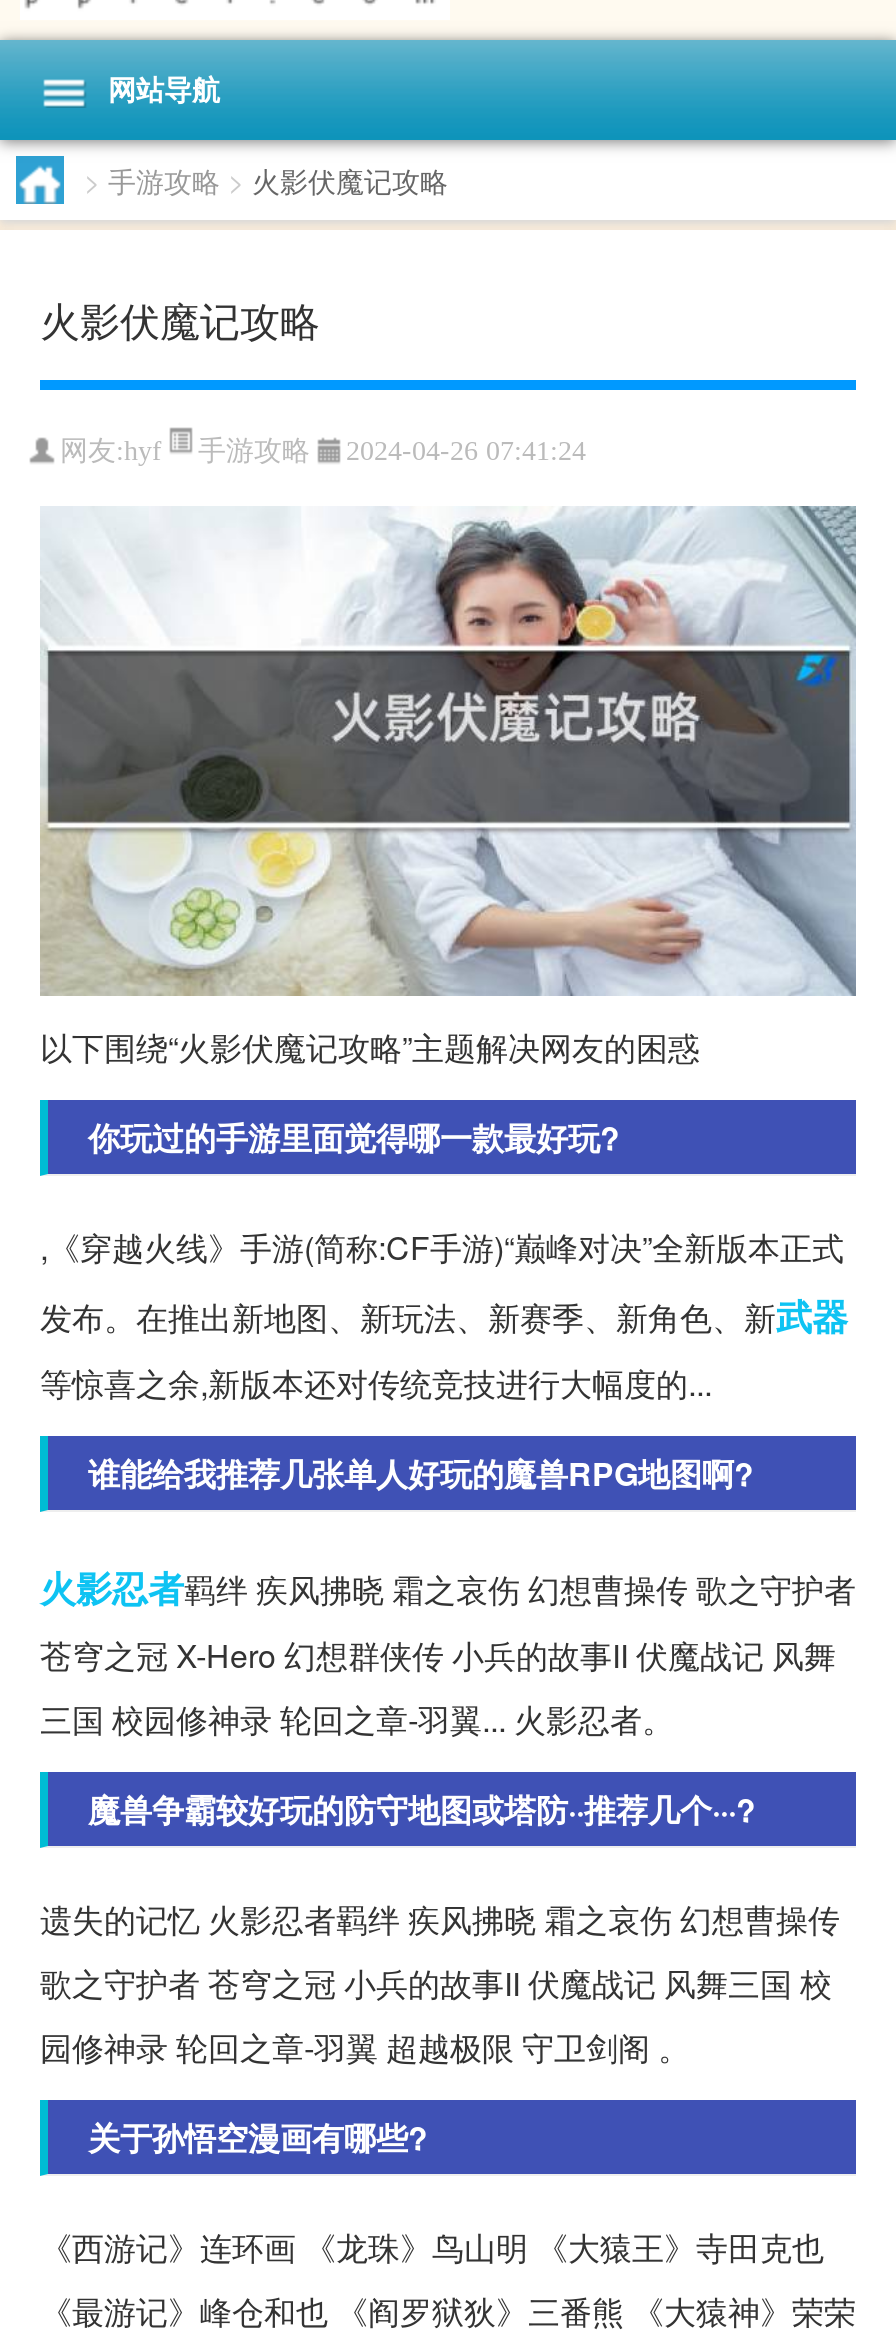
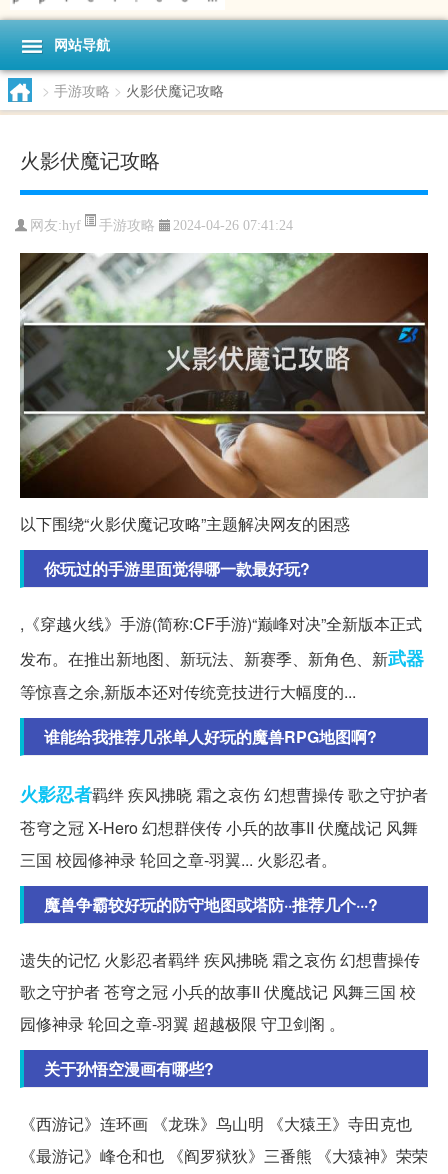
[40,504,858,998] [image] -> [19,252,429,499] [image]

